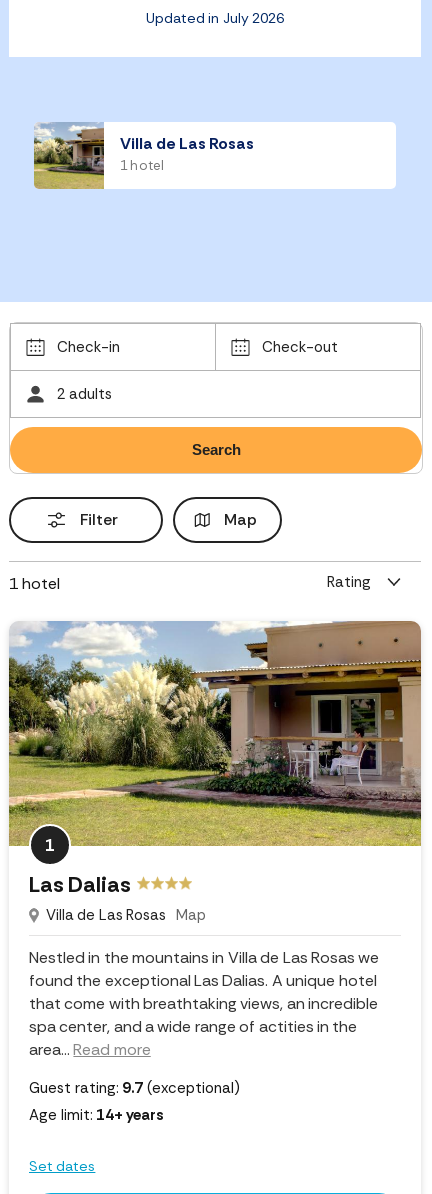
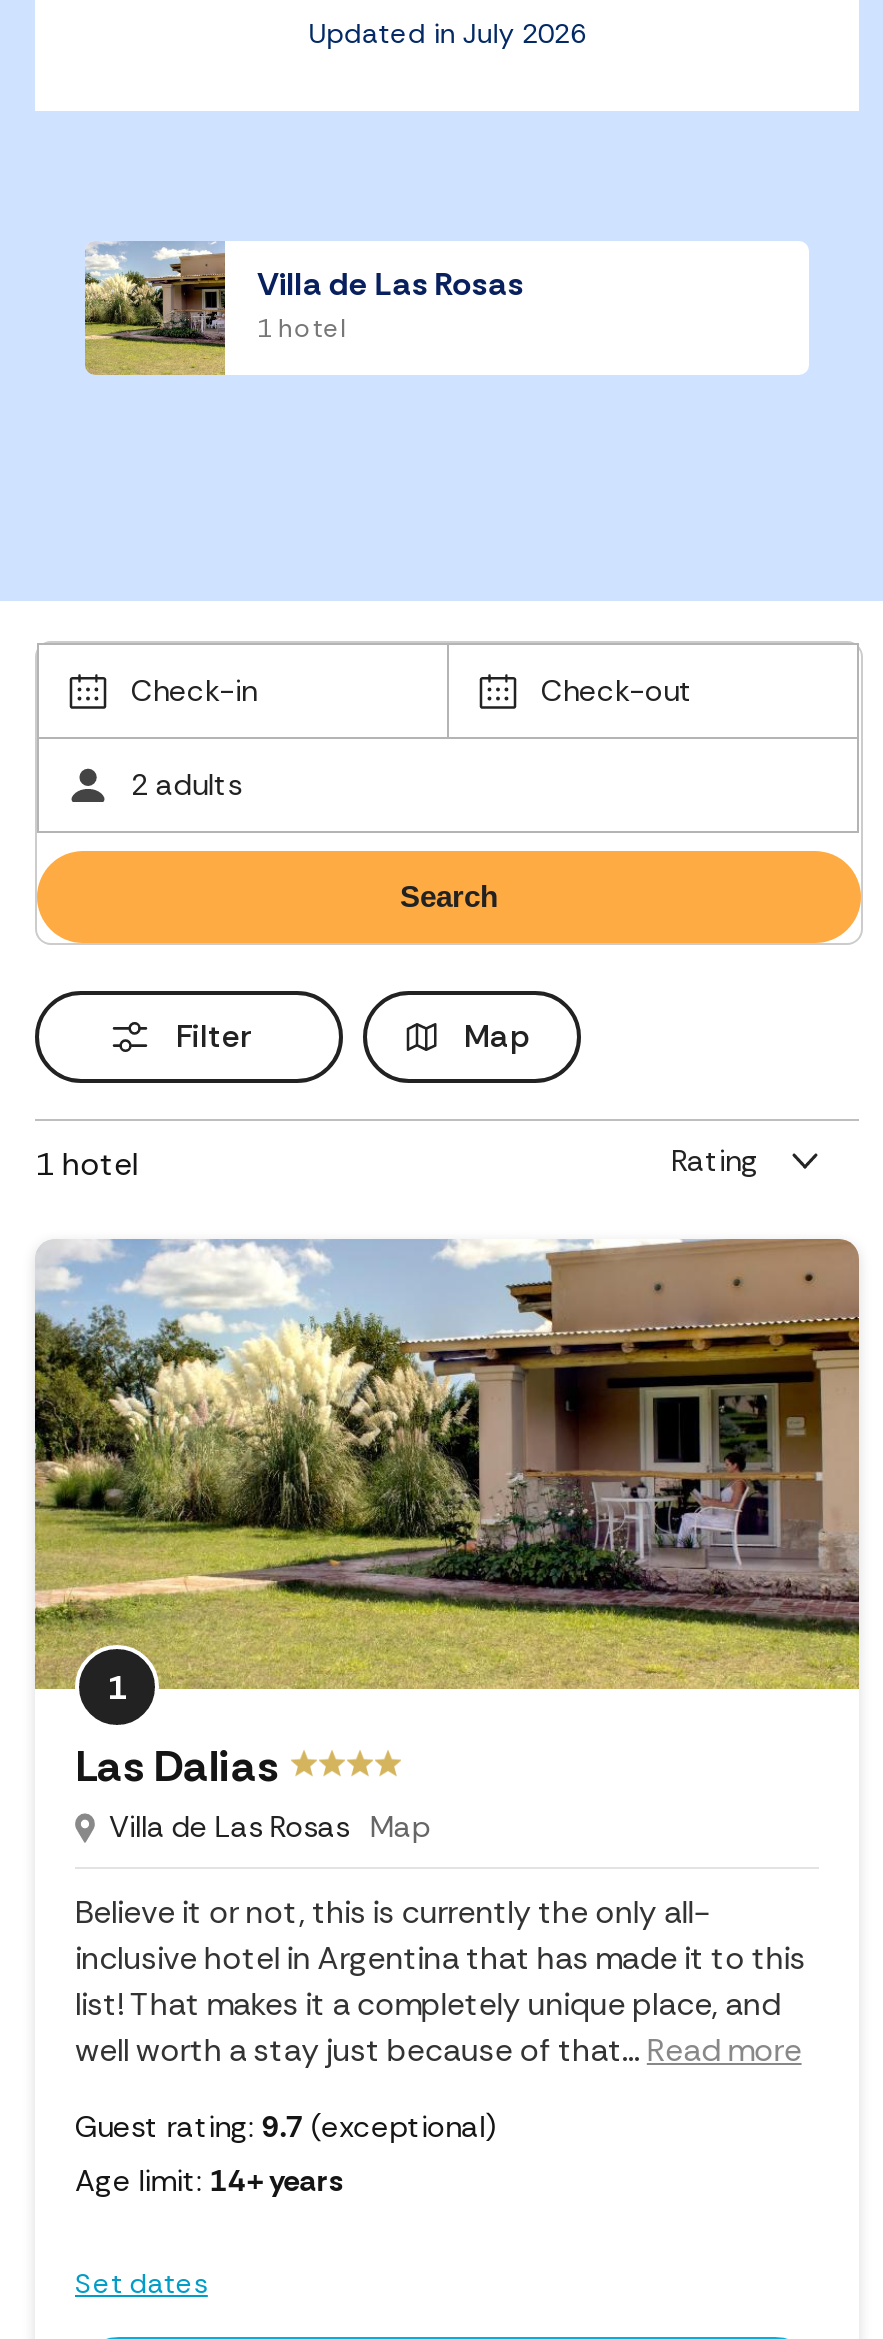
[29,947,379,1060] Nestled in the mountains in Villa de Las Rosas we | found the exceptional Las Dalias. A unique hotel | that come with breathtaking views, an incredible | spa center, and a wide range of actities in the | area... Read more -> [75,1891,805,2071] Believe it or not, this is currently the only all- | inclusive hotel in Argentina that has made it to this | list! That makes it a completely unique place, and | well worth a stay just because of that... Read more

